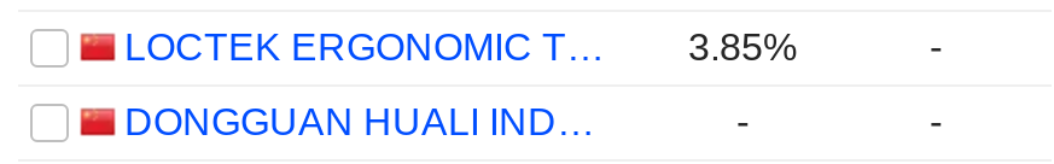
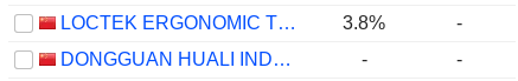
[688,26,797,67] 3.85% -> [343,13,385,33] 3.8%

